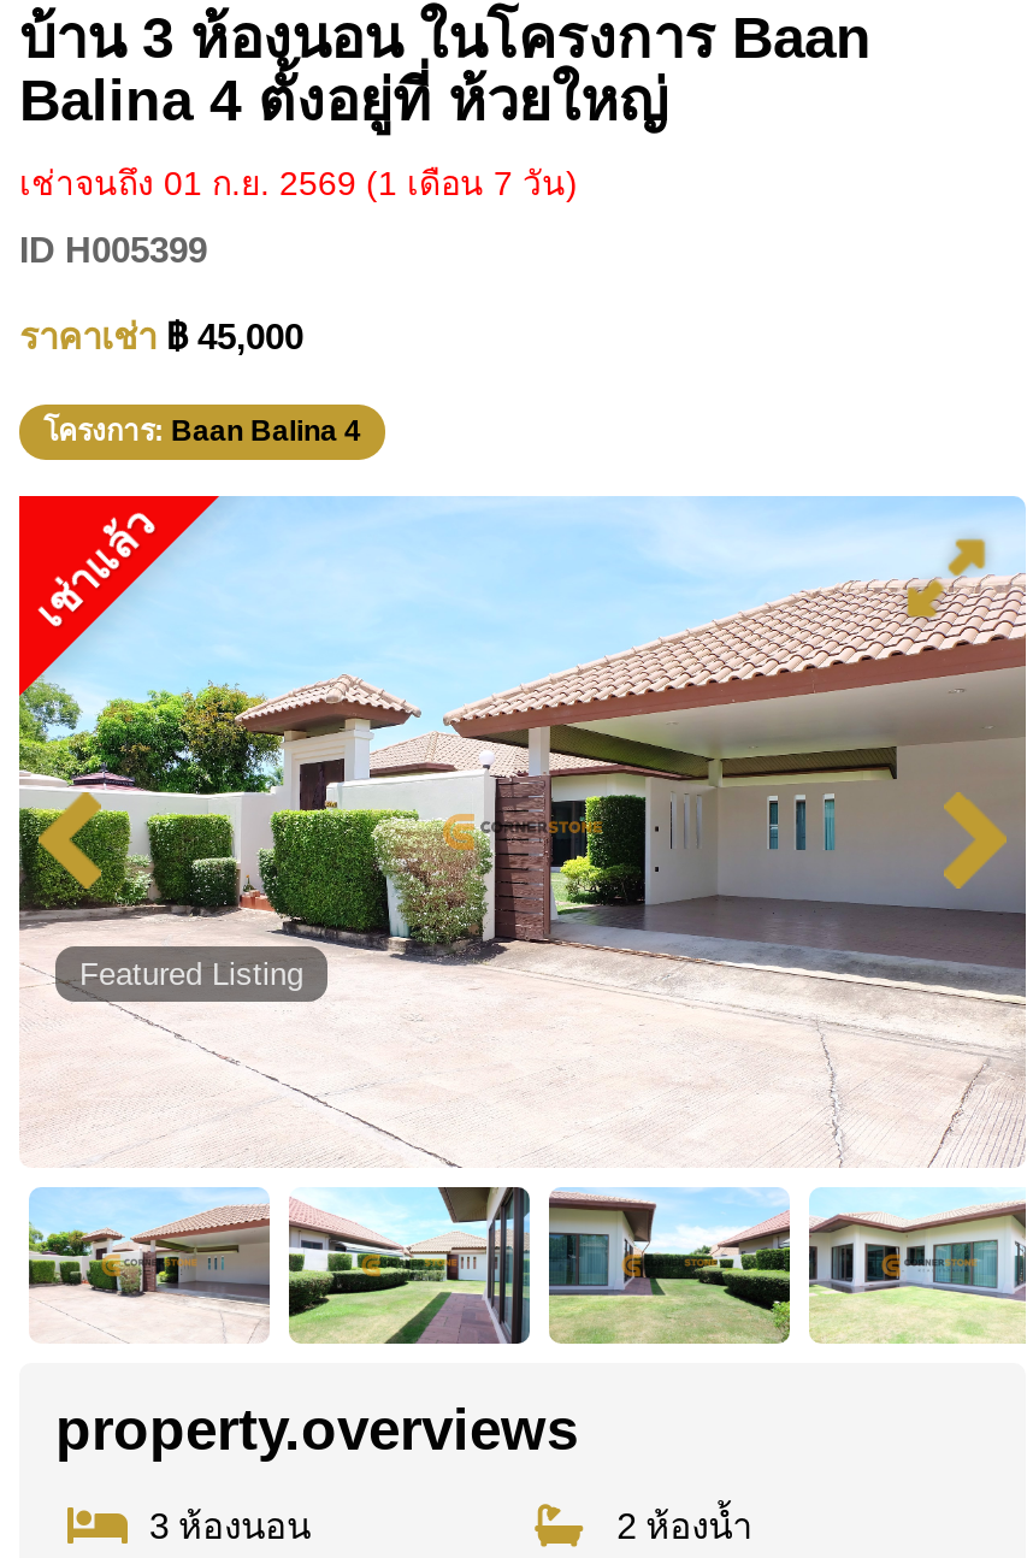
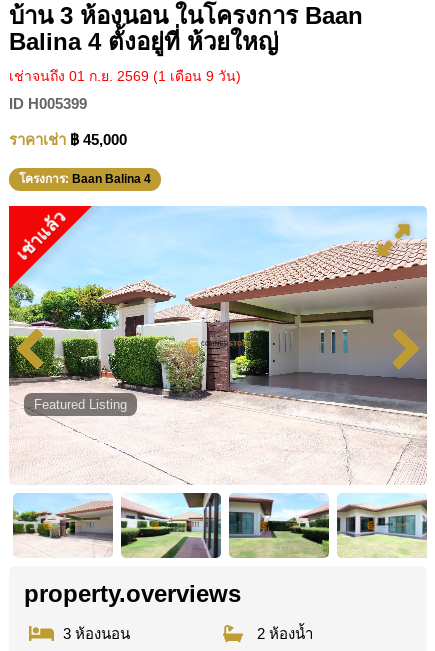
[19,164,578,202] เช่าจนถึง 01 ก.ย. 2569 (1 เดือน 7 วัน) -> [9,68,241,84] เช่าจนถึง 01 ก.ย. 2569 (1 เดือน 9 วัน)

